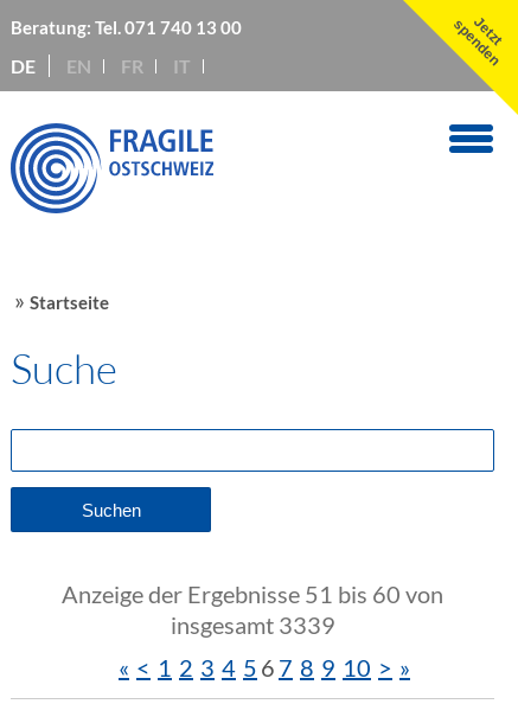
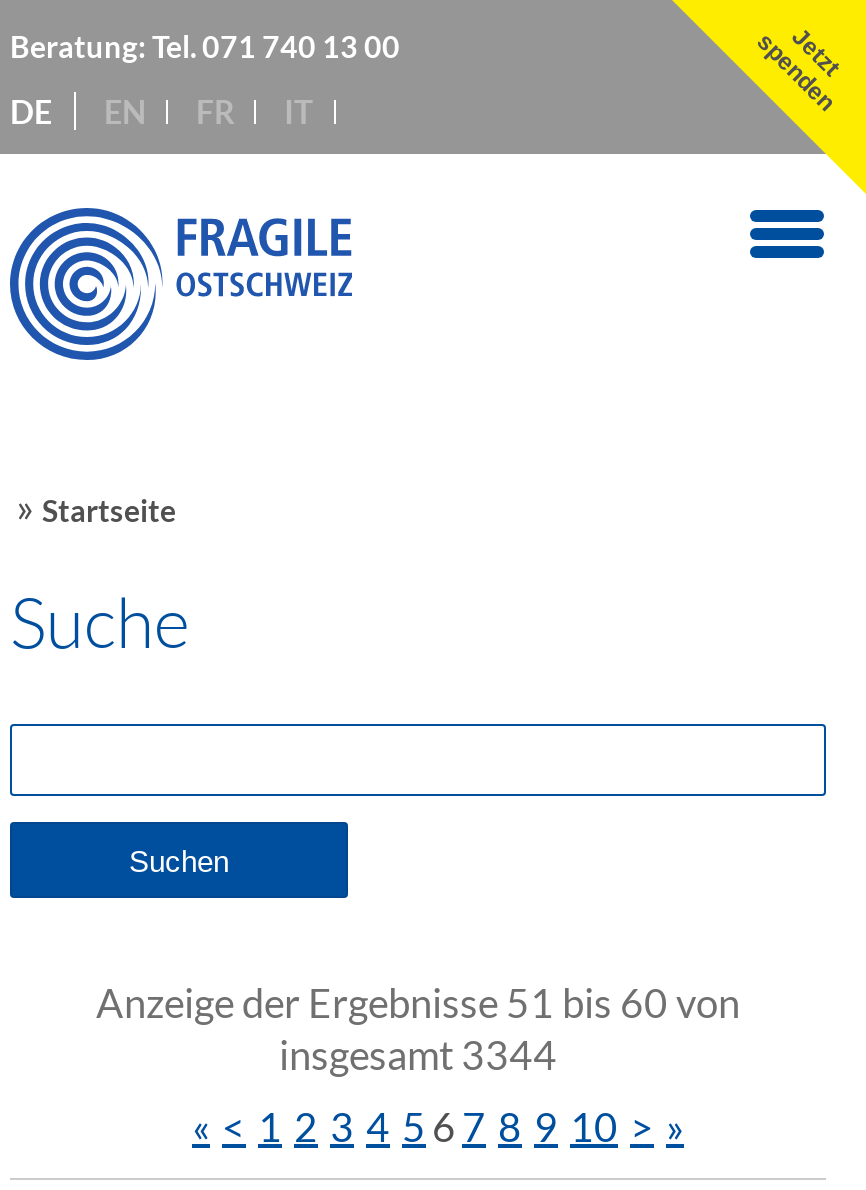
[170,610,335,639] insgesamt 3339 -> [279,1030,557,1078] insgesamt 3344

